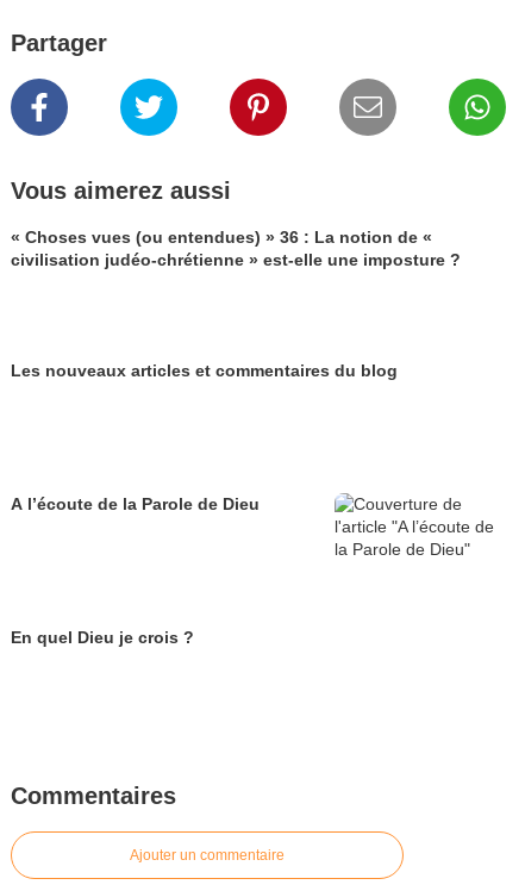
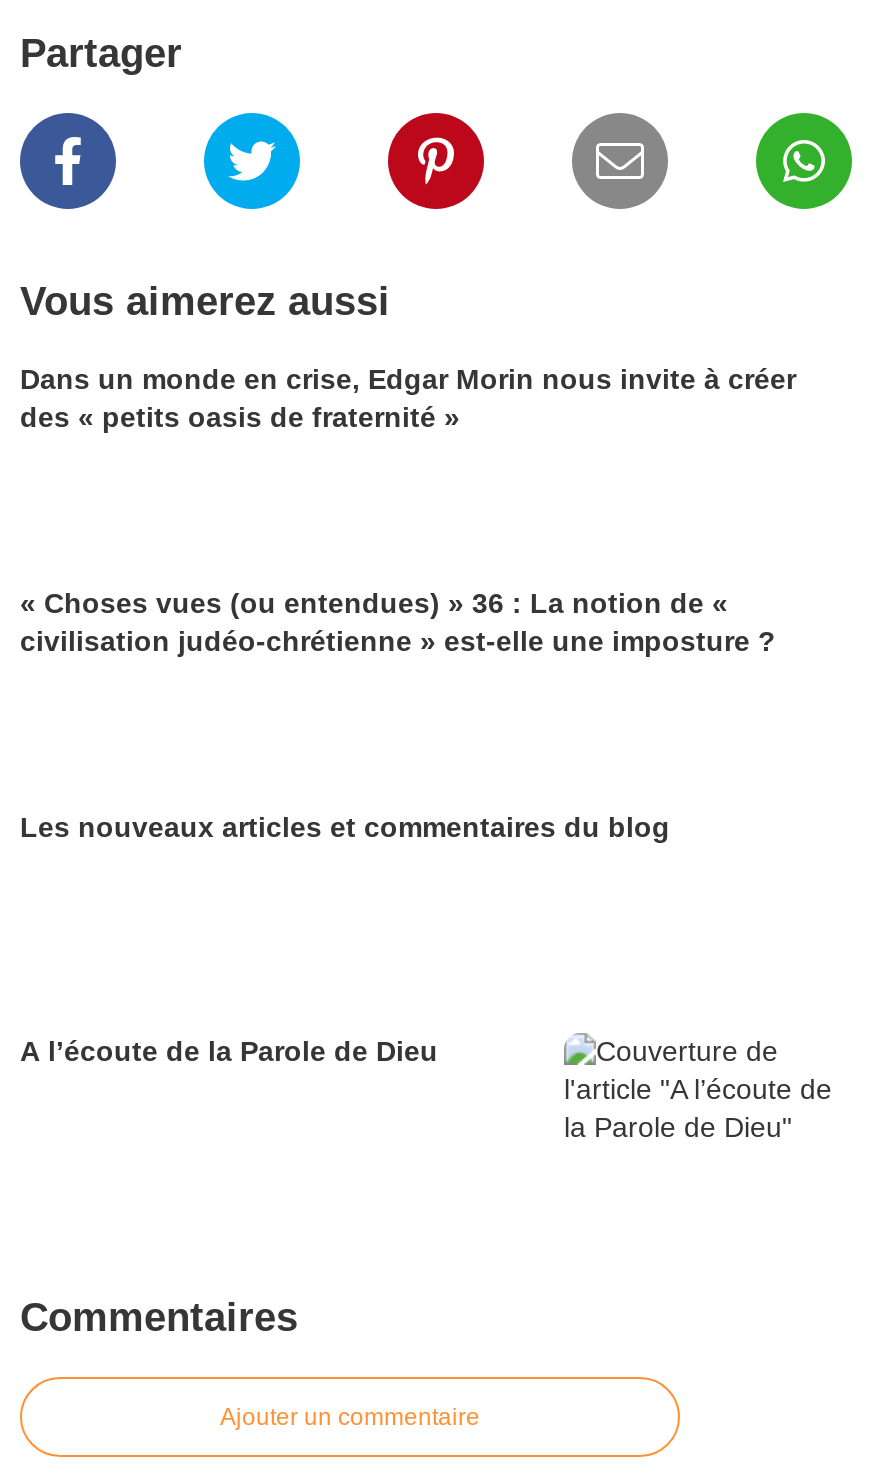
none -> [20,363,796,433] Dans un monde en crise, Edgar Morin nous invite à créer | des « petits oasis de fraternité »
moved [11,228,461,513] -> [20,587,776,1067]: « Choses vues (ou entendues) » 36 : La notion de « | civilisation judéo-chrétienne » est-elle une imposture ? | Les nouveaux articles et commentaires du blog | A l’écoute de la Parole de Dieu
[11,628,194,647] En quel Dieu je crois ? -> none

